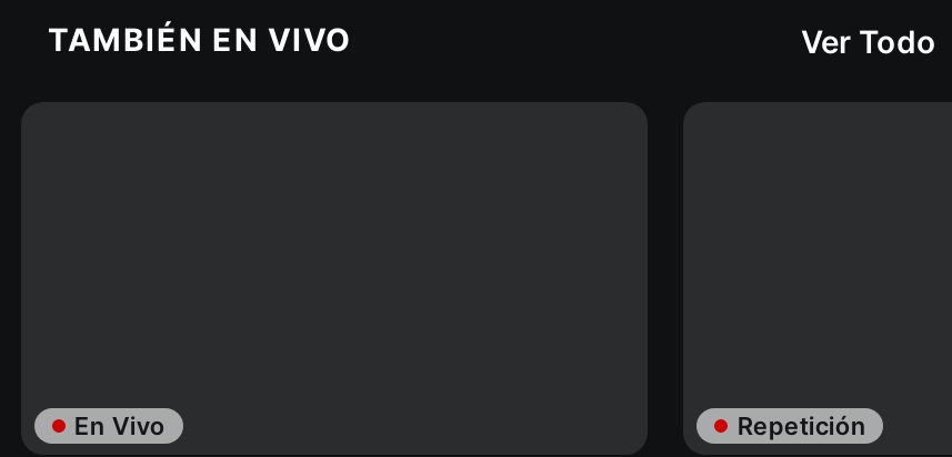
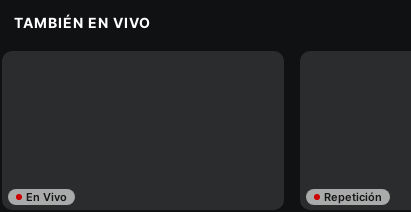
[801,22,936,60] Ver Todo -> none

